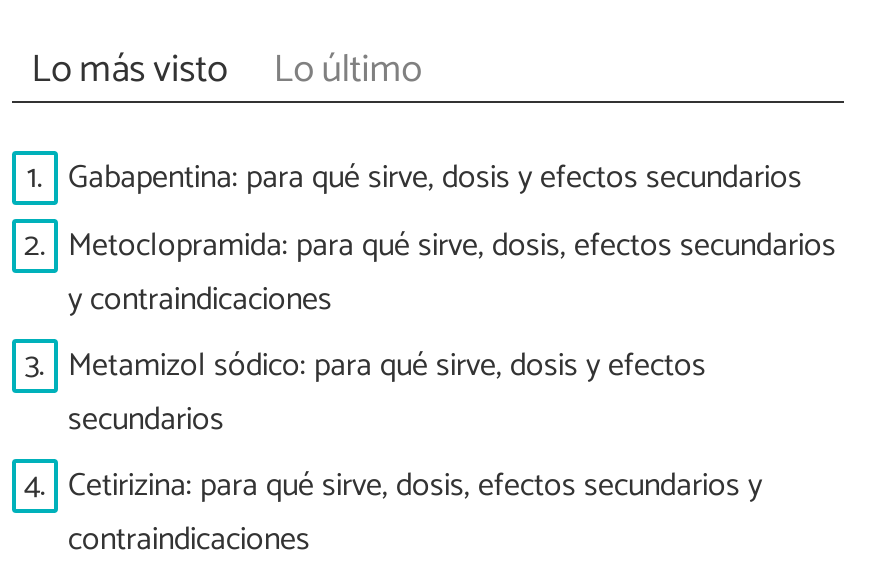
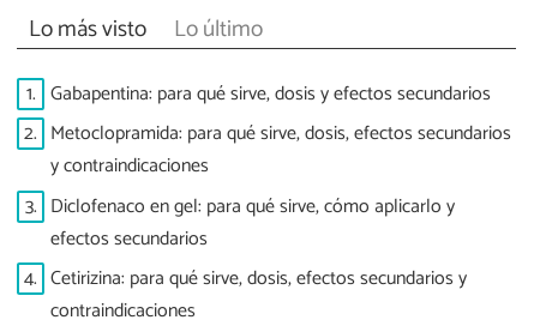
[25,339,706,447] 3. Metamizol sódico: para qué sirve, dosis y efectos | secundarios -> [25,190,455,255] 3. Diclofenaco en gel: para qué sirve, cómo aplicarlo y | efectos secundarios

